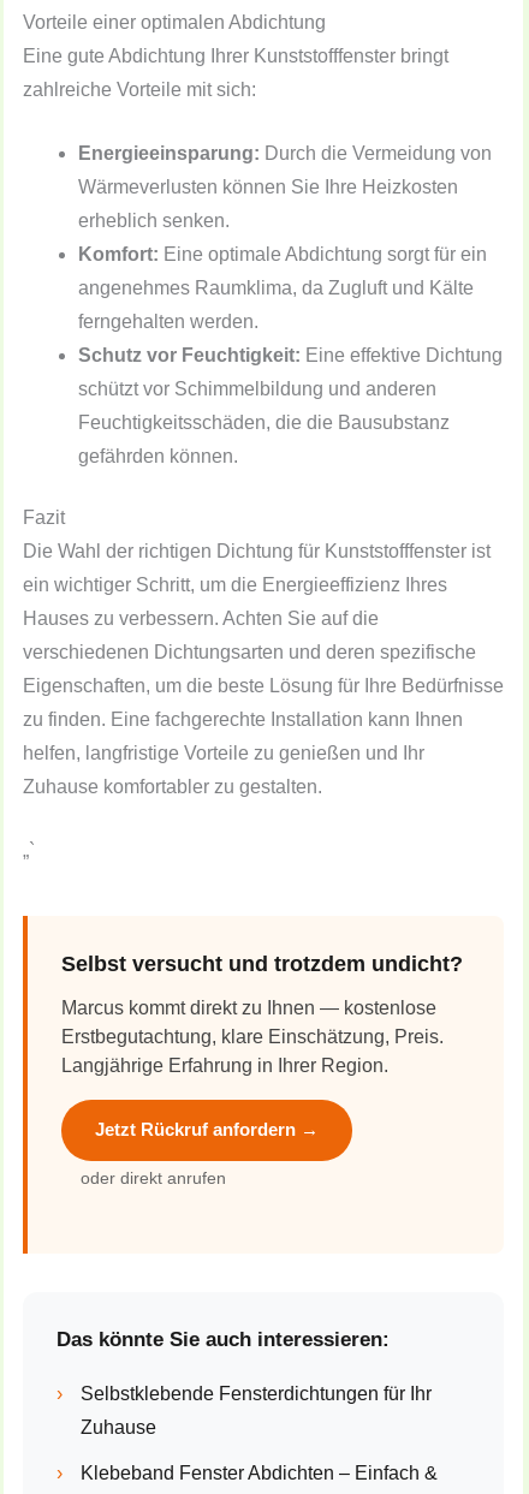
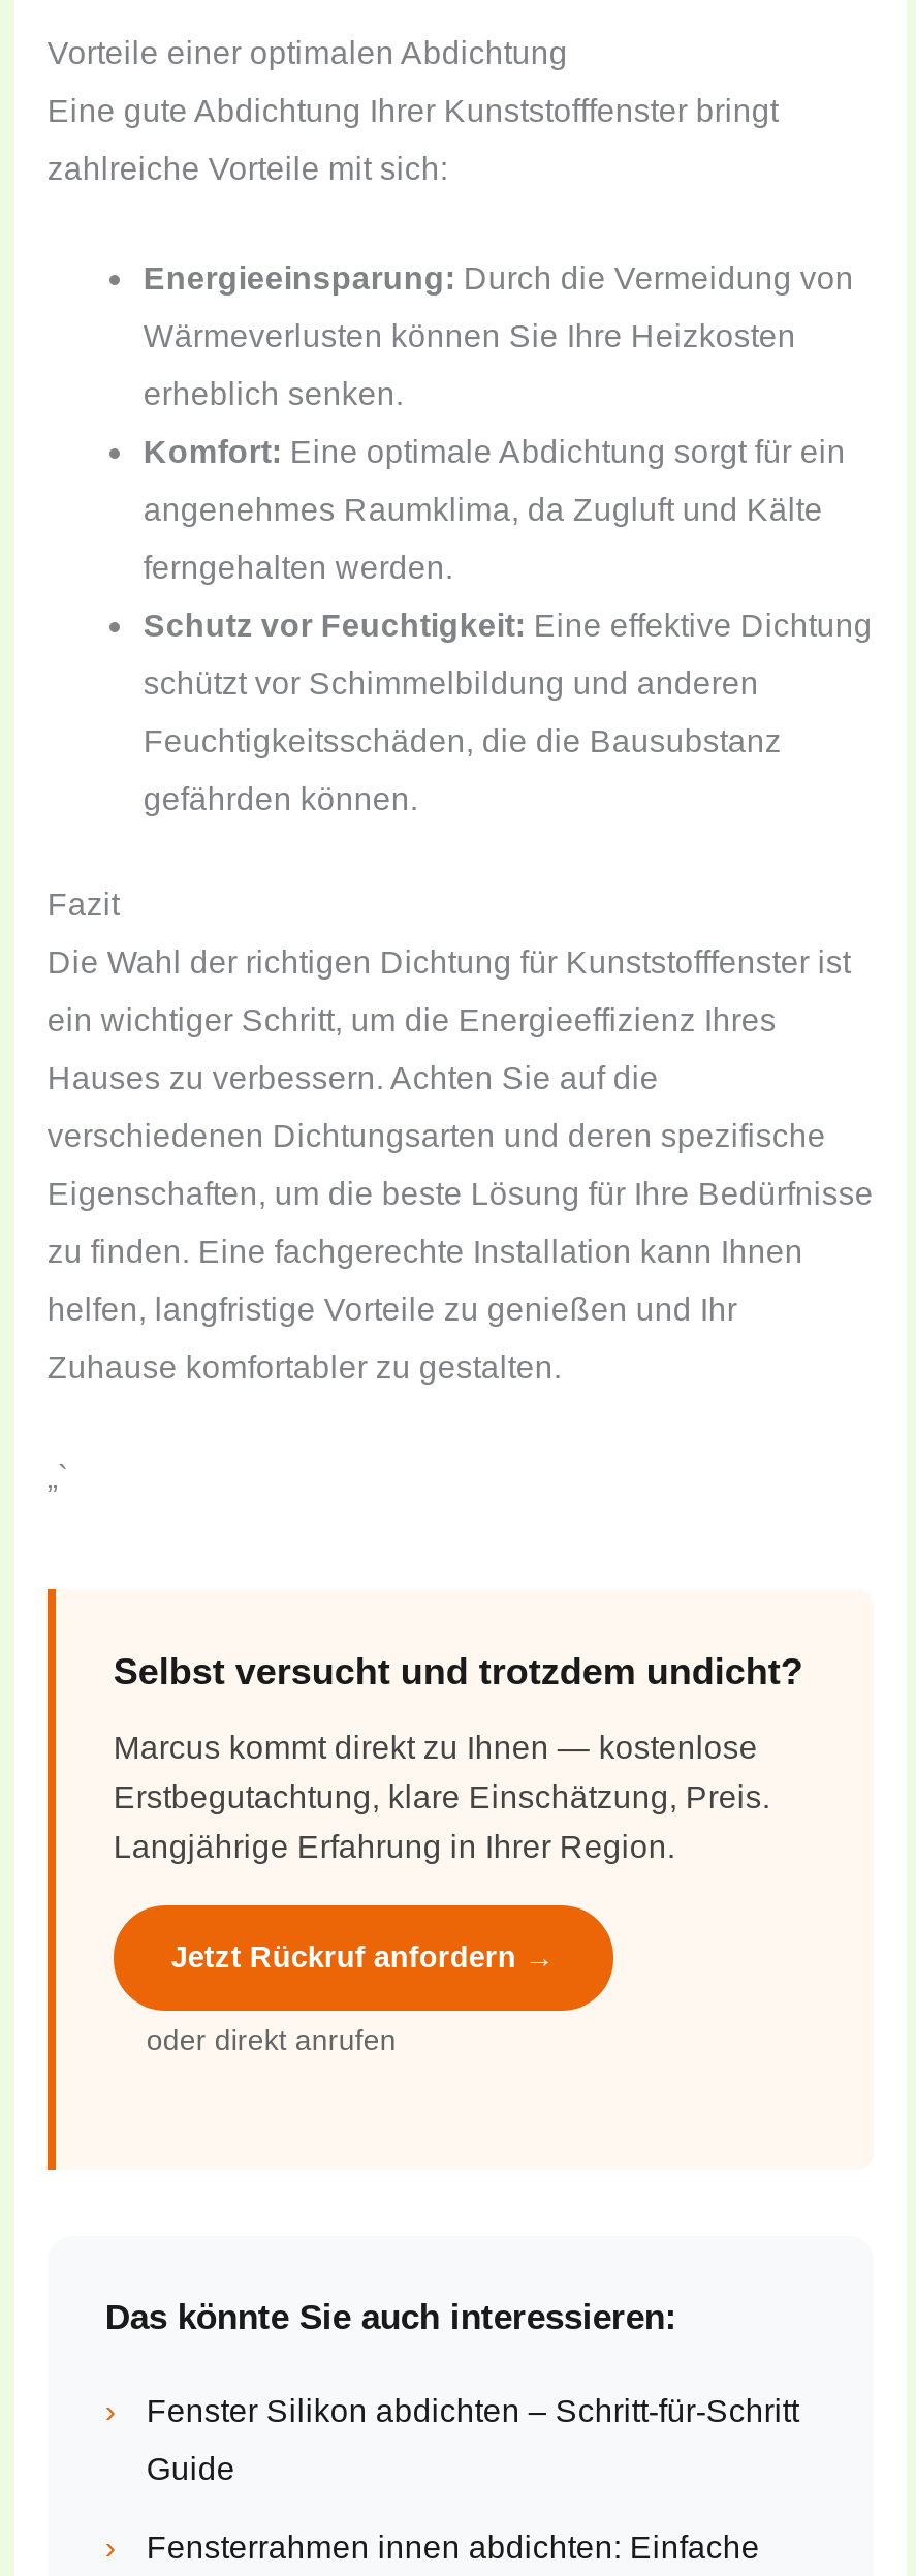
[80,1383,431,1404] Selbstklebende Fensterdichtungen für Ihr -> [146,2393,799,2428] Fenster Silikon abdichten – Schritt-für-Schritt
[80,1417,156,1438] Zuhause -> [146,2451,235,2486] Guide
[80,1463,438,1483] Klebeband Fenster Abdichten – Einfach & -> [146,2530,760,2565] Fensterrahmen innen abdichten: Einfache

